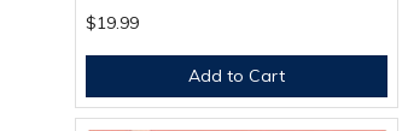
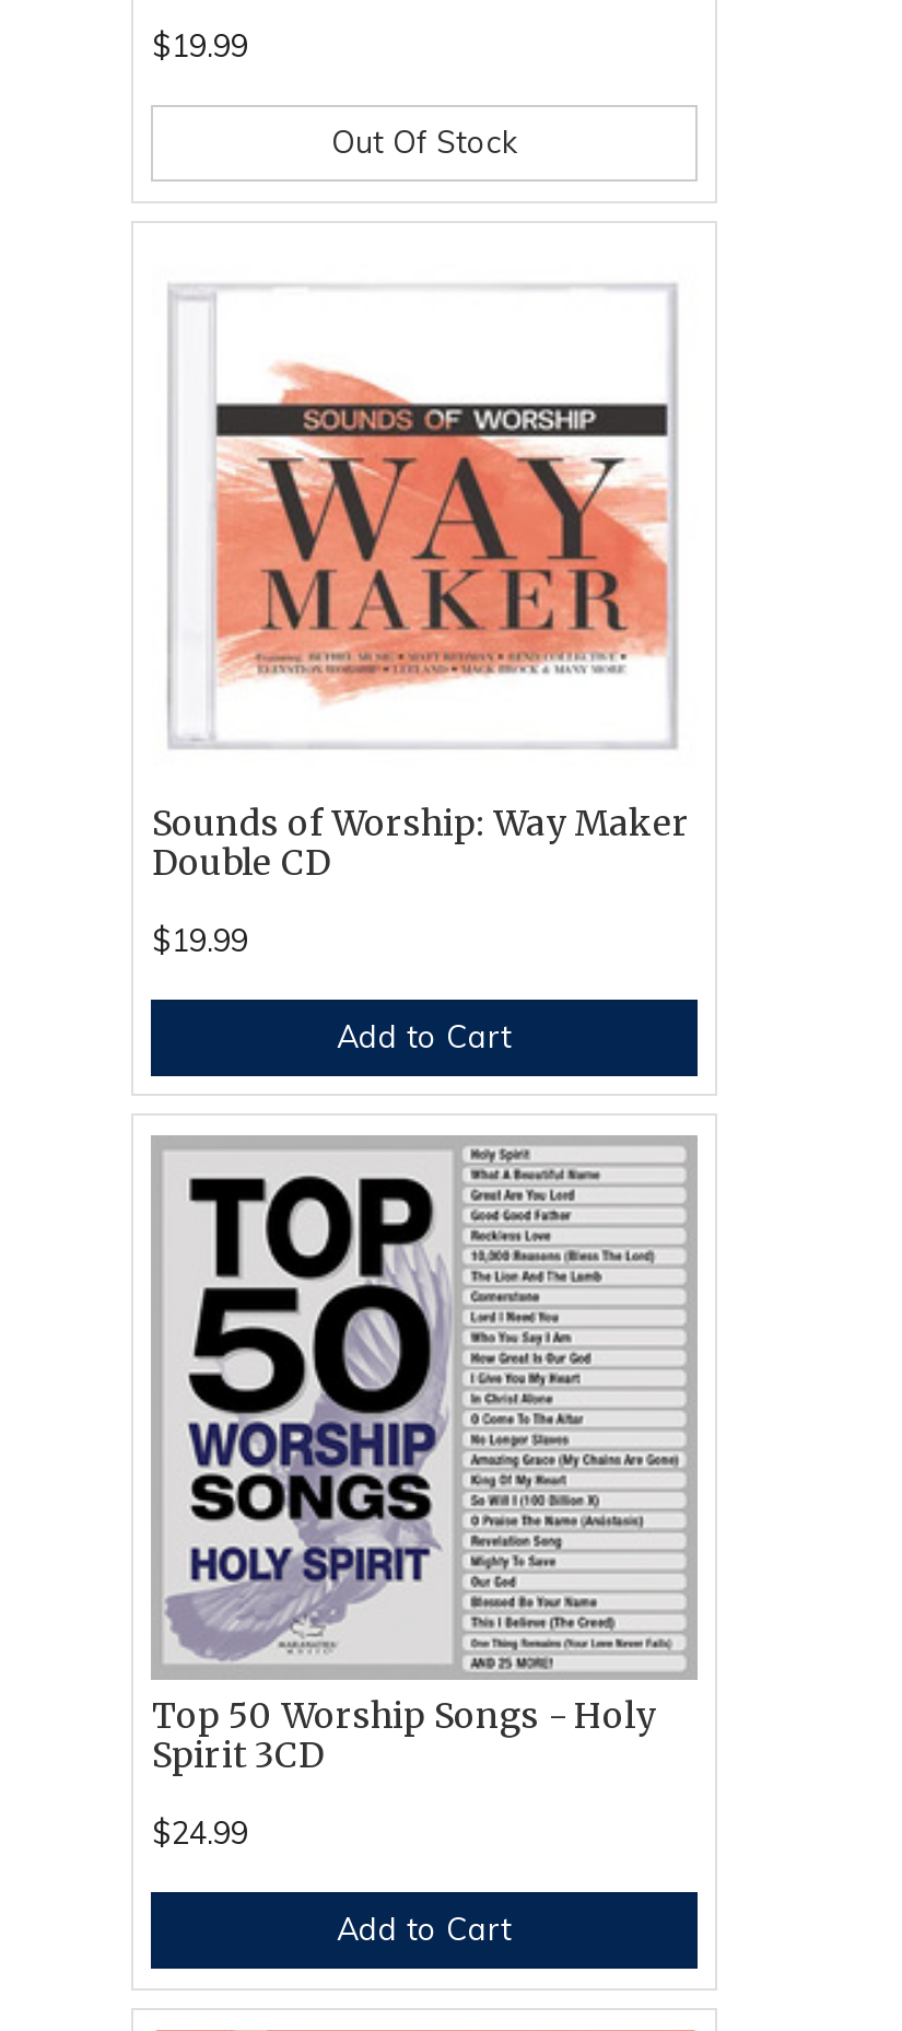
none -> [151,1134,698,1854] [image] | Top 50 Worship Songs - Holy | Spirit 3CD | $24.99
none -> [152,285,690,1056] [image] | Sounds of Worship: Way Maker | Double CD | $19.99 | Add to Cart
none -> [331,123,517,162] Out Of Stock

